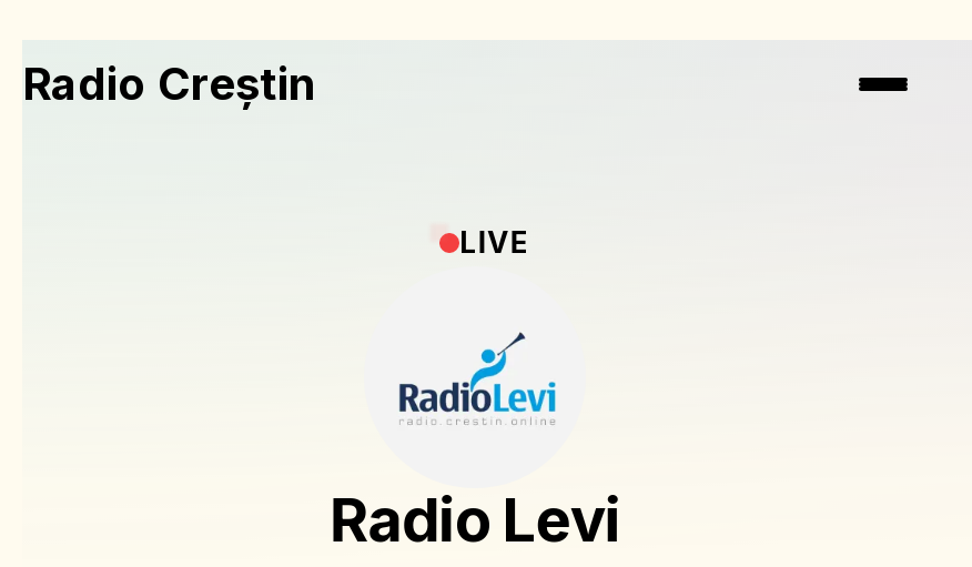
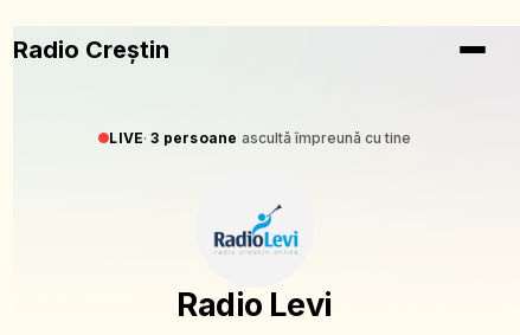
[459,223,528,259] LIVE -> [109,128,411,146] LIVE · 3 persoane ascultă împreună cu tine

